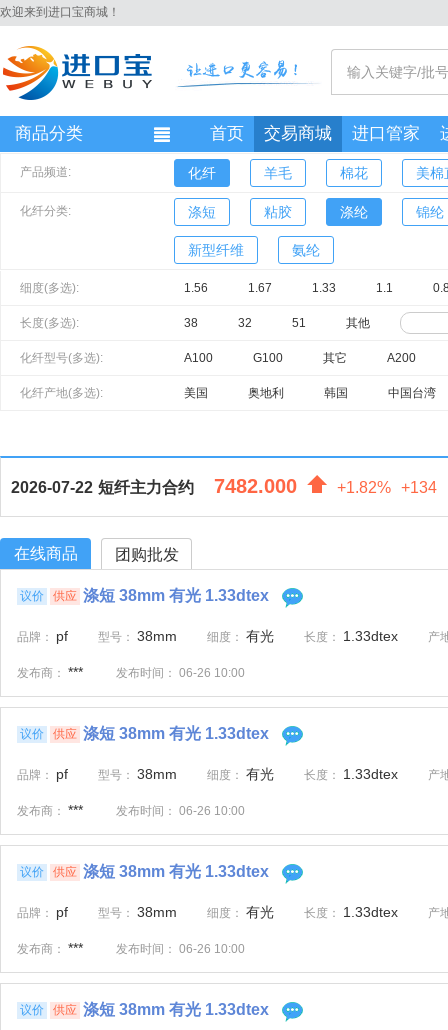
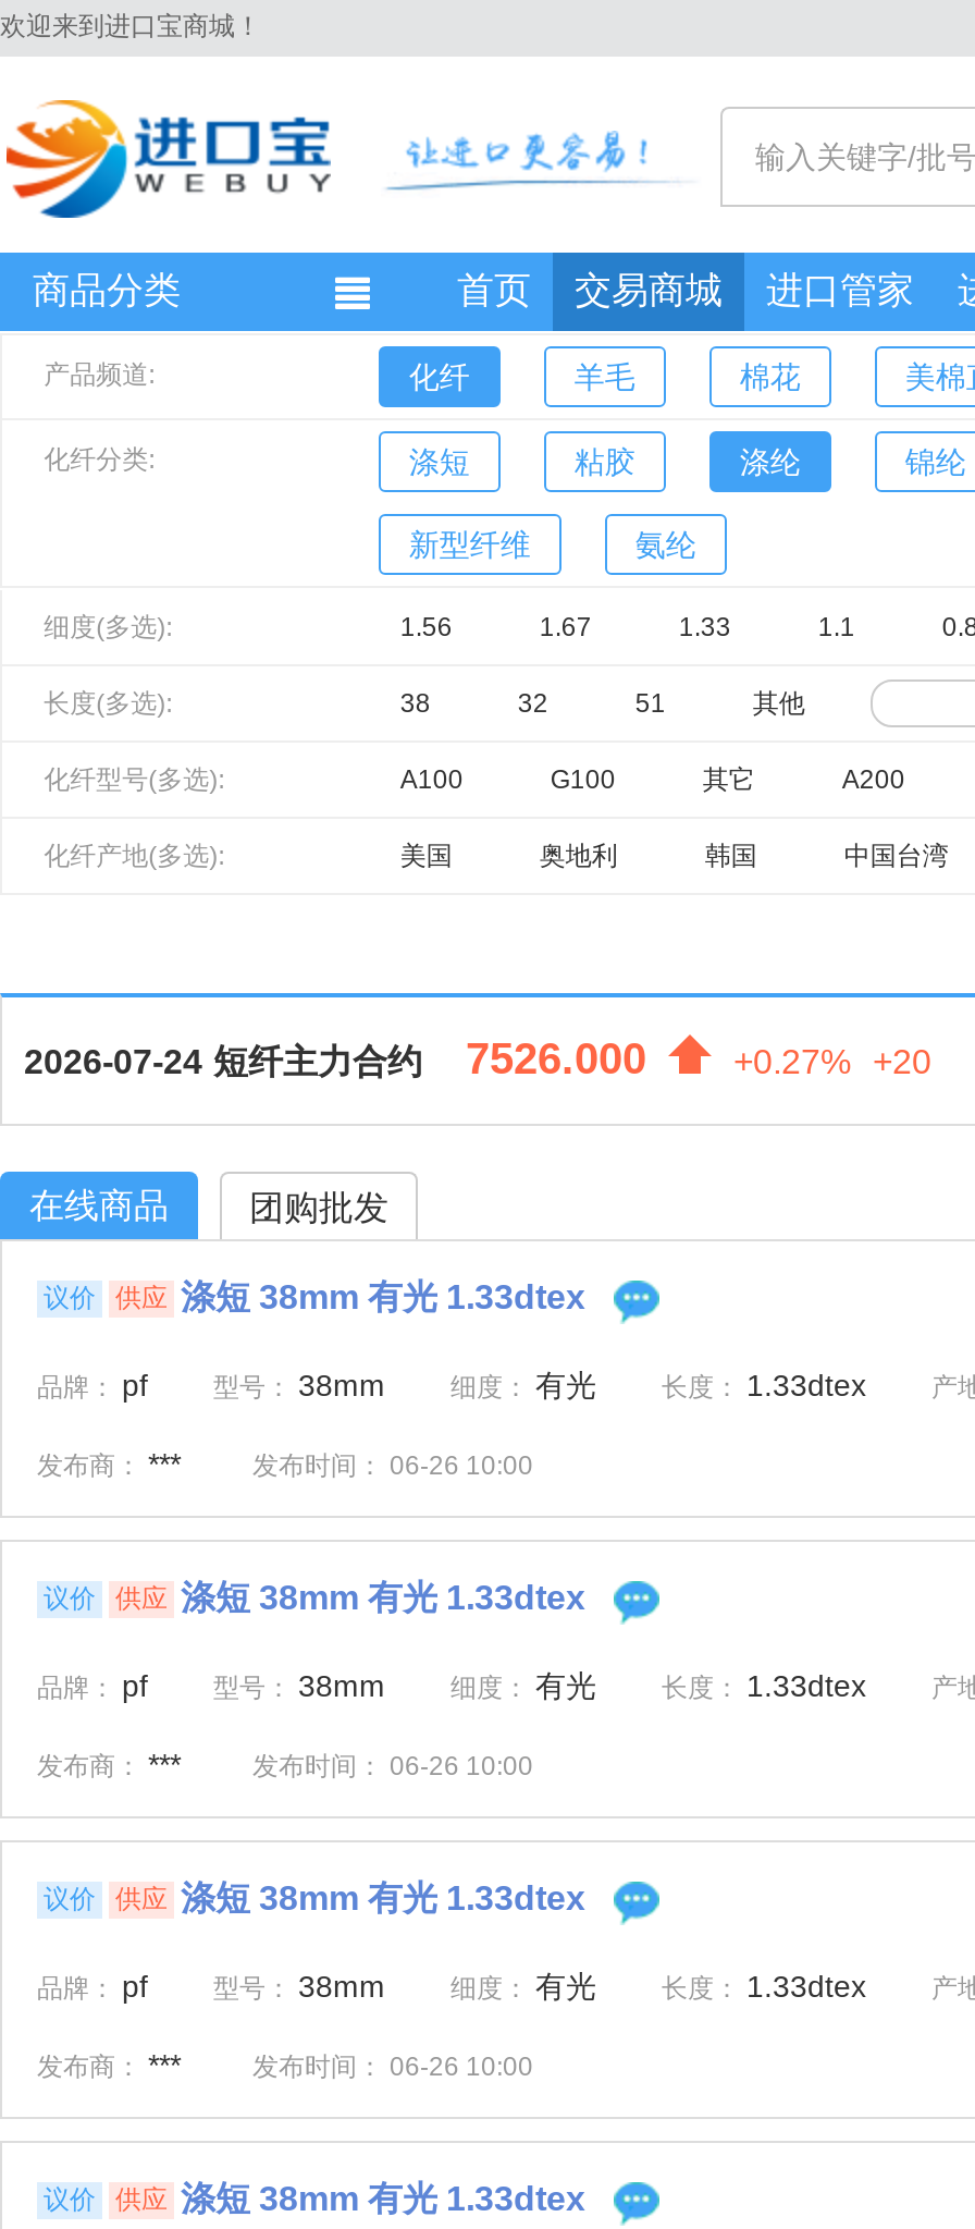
[11,479,194,496] 2026-07-22 短纤主力合约 -> [24,1043,422,1080] 2026-07-24 短纤主力合约
[214,475,297,497] 7482.000 -> [466,1034,646,1082] 7526.000
[337,479,437,496] +1.82% +134 -> [733,1043,931,1080] +0.27% +20

